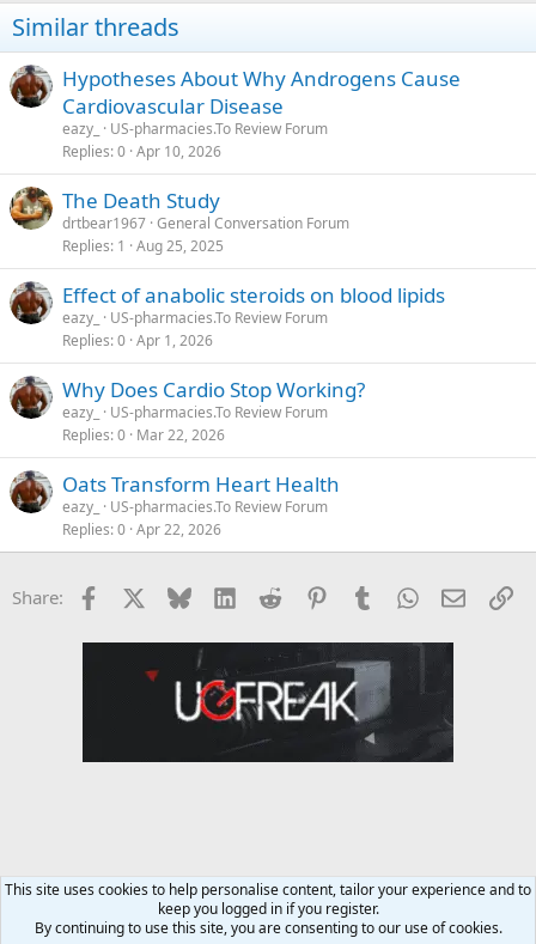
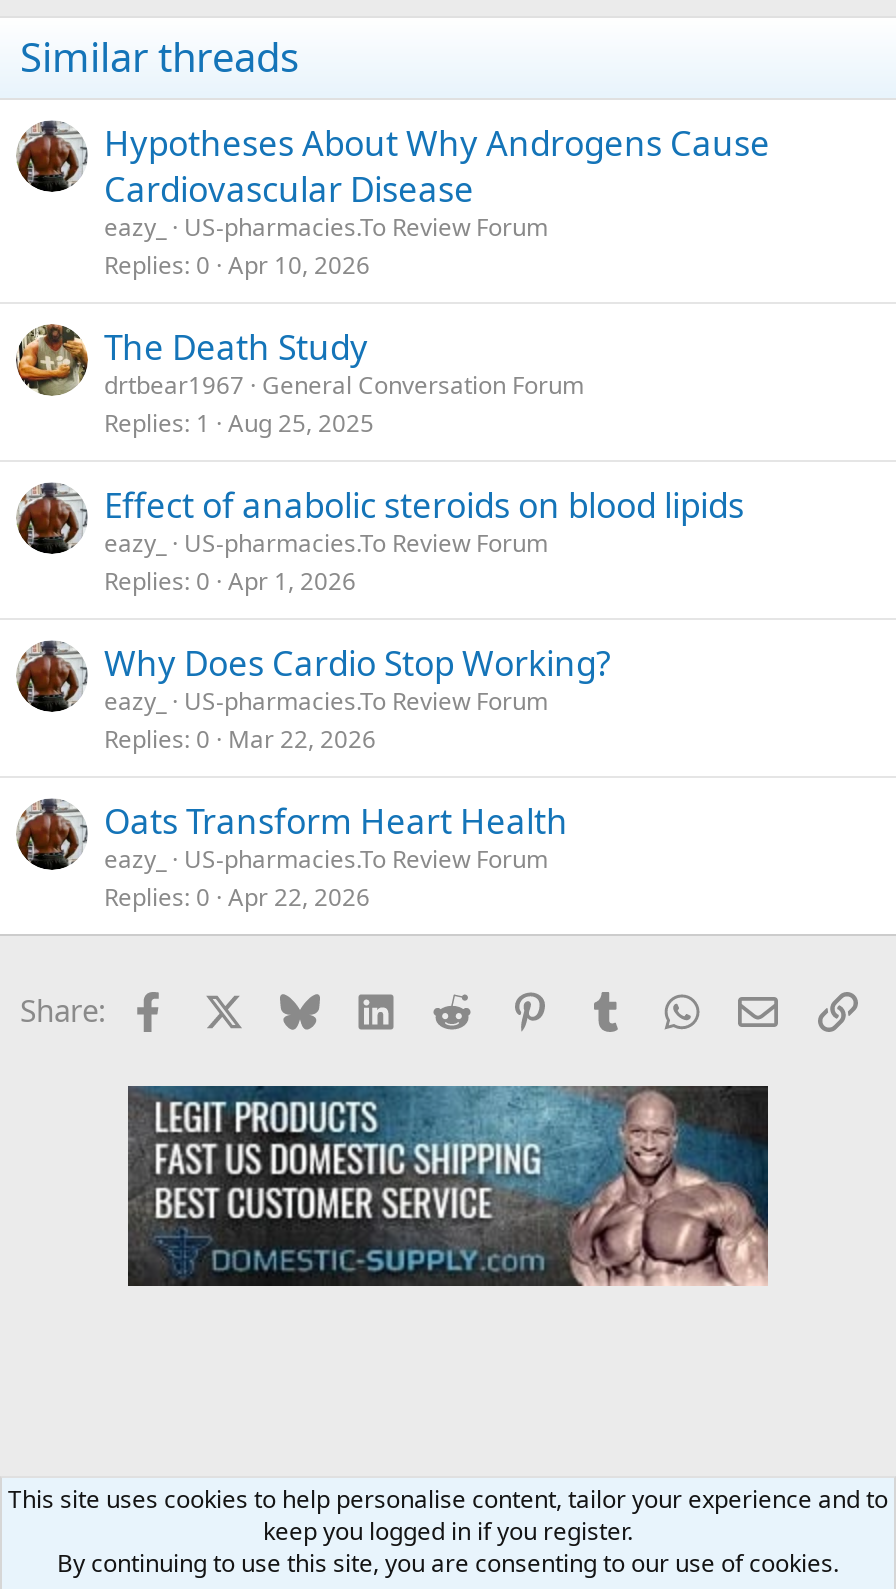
[77,641,459,763] [image] -> [126,1084,770,1288] [image]

